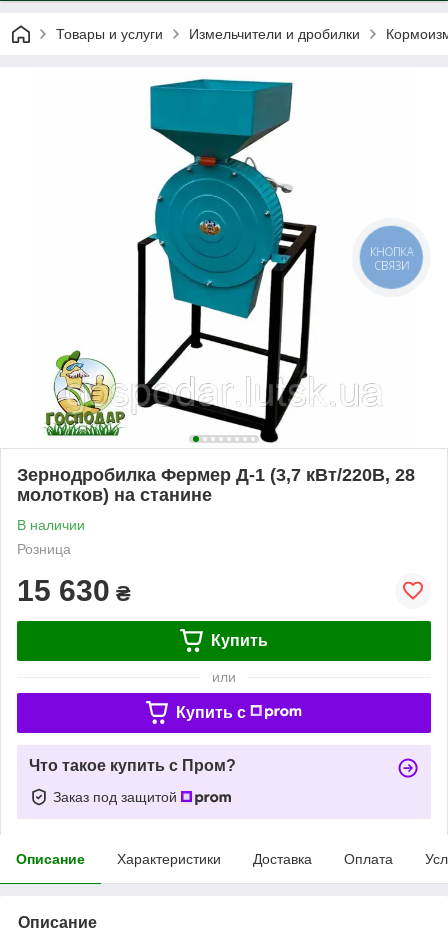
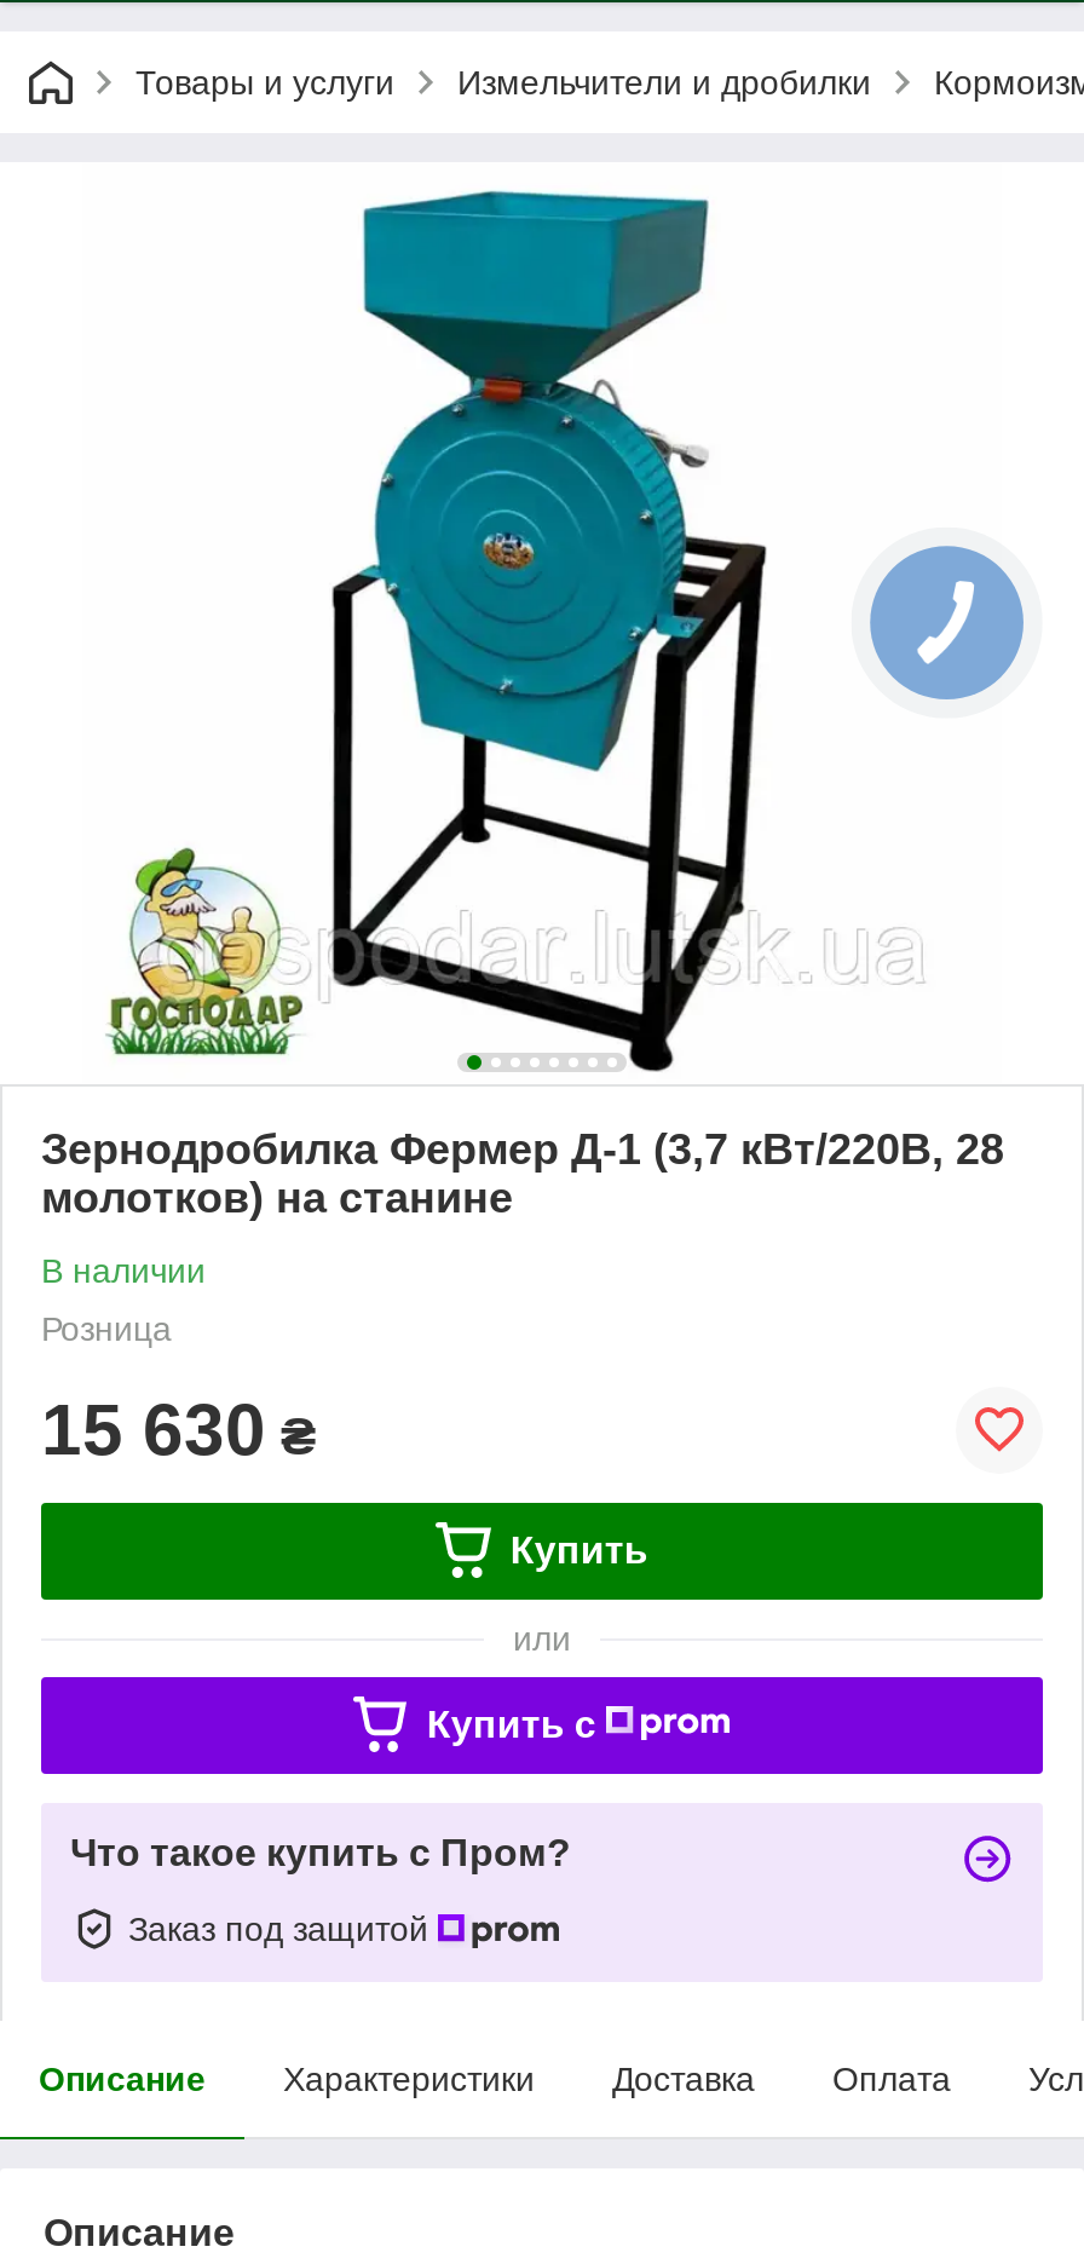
[370,244,413,273] КНОПКА | СВЯЗИ -> none

